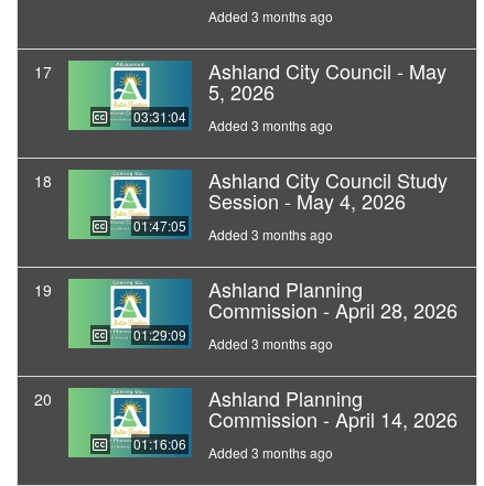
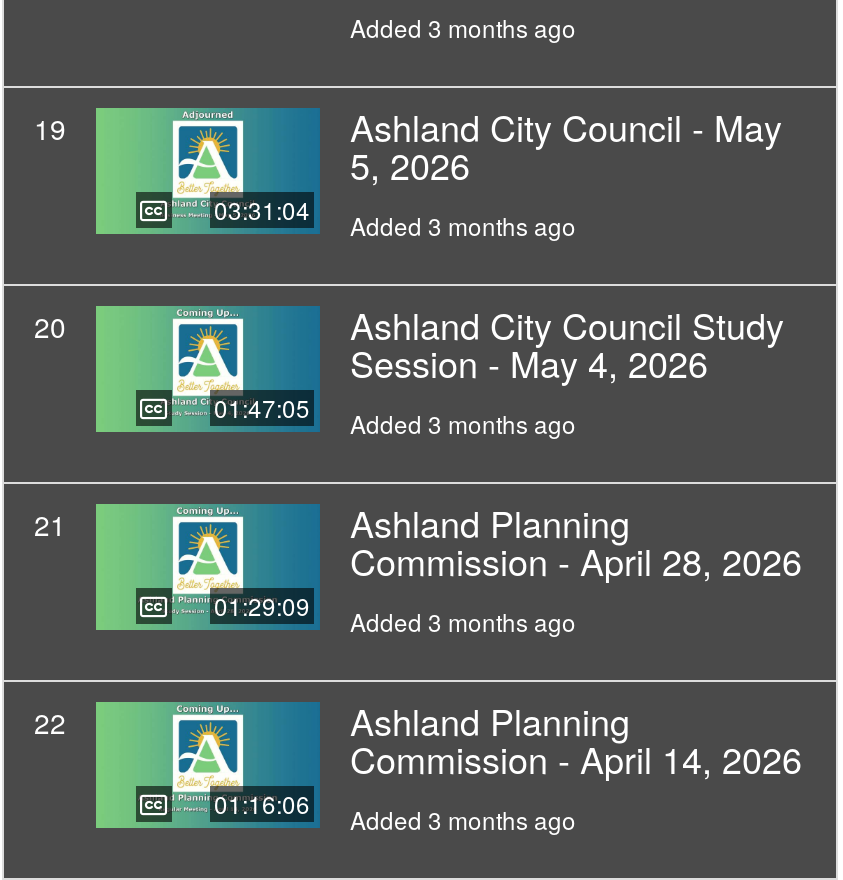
[34,61,52,83] 17 -> [34,109,66,149] 19
[34,170,52,192] 18 -> [34,307,66,347] 20
[34,279,52,301] 19 -> [34,505,66,545] 21
[34,388,52,411] 20 -> [34,703,66,743] 22

